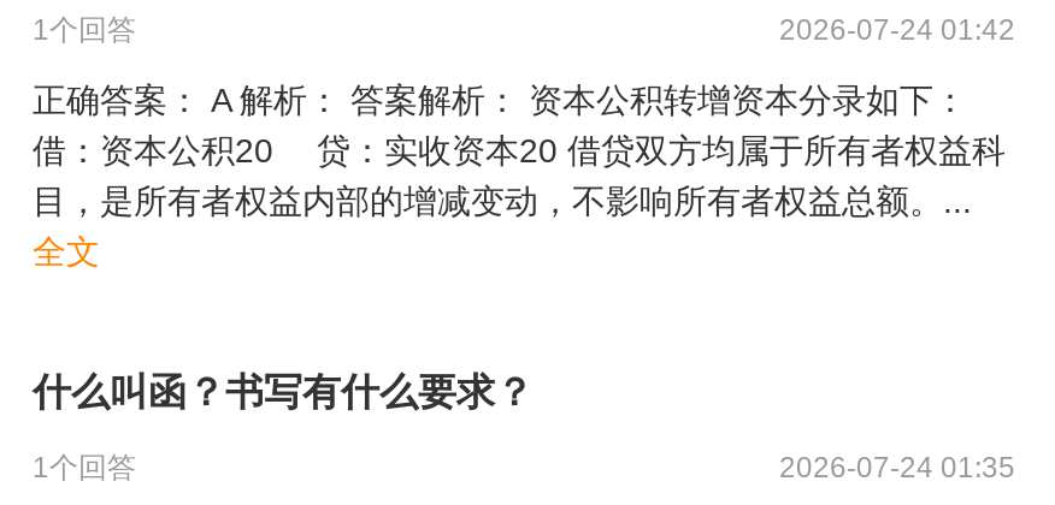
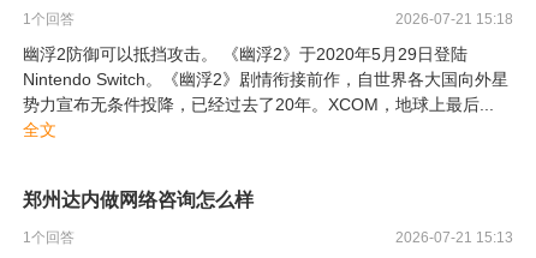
[779,13,1015,47] 2026-07-24 01:42 -> [395,11,513,28] 2026-07-21 15:18
[33,81,1006,220] 正确答案： A 解析： 答案解析： 资本公积转增资本分录如下： | 借：资本公积20 贷：实收资本20 借贷双方均属于所有者权益科 | 目，是所有者权益内部的增减变动，不影响所有者权益总额。... -> [23,44,508,114] 幽浮2防御可以抵挡攻击。 《幽浮2》于2020年5月29日登陆 | Nintendo Switch。《幽浮2》剧情衔接前作，自世界各大国向外星 | 势力宣布无条件投降，已经过去了20年。XCOM，地球上最后...
[33,372,534,412] 什么叫函？书写有什么要求？ -> [23,190,254,210] 郑州达内做网络咨询怎么样
[779,451,1015,485] 2026-07-24 01:35 -> [395,229,513,246] 2026-07-21 15:13

